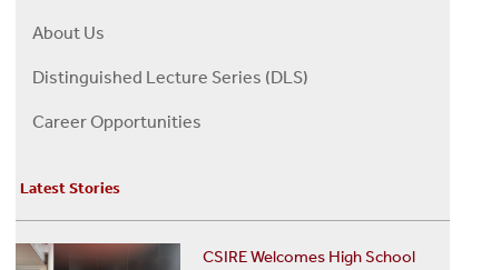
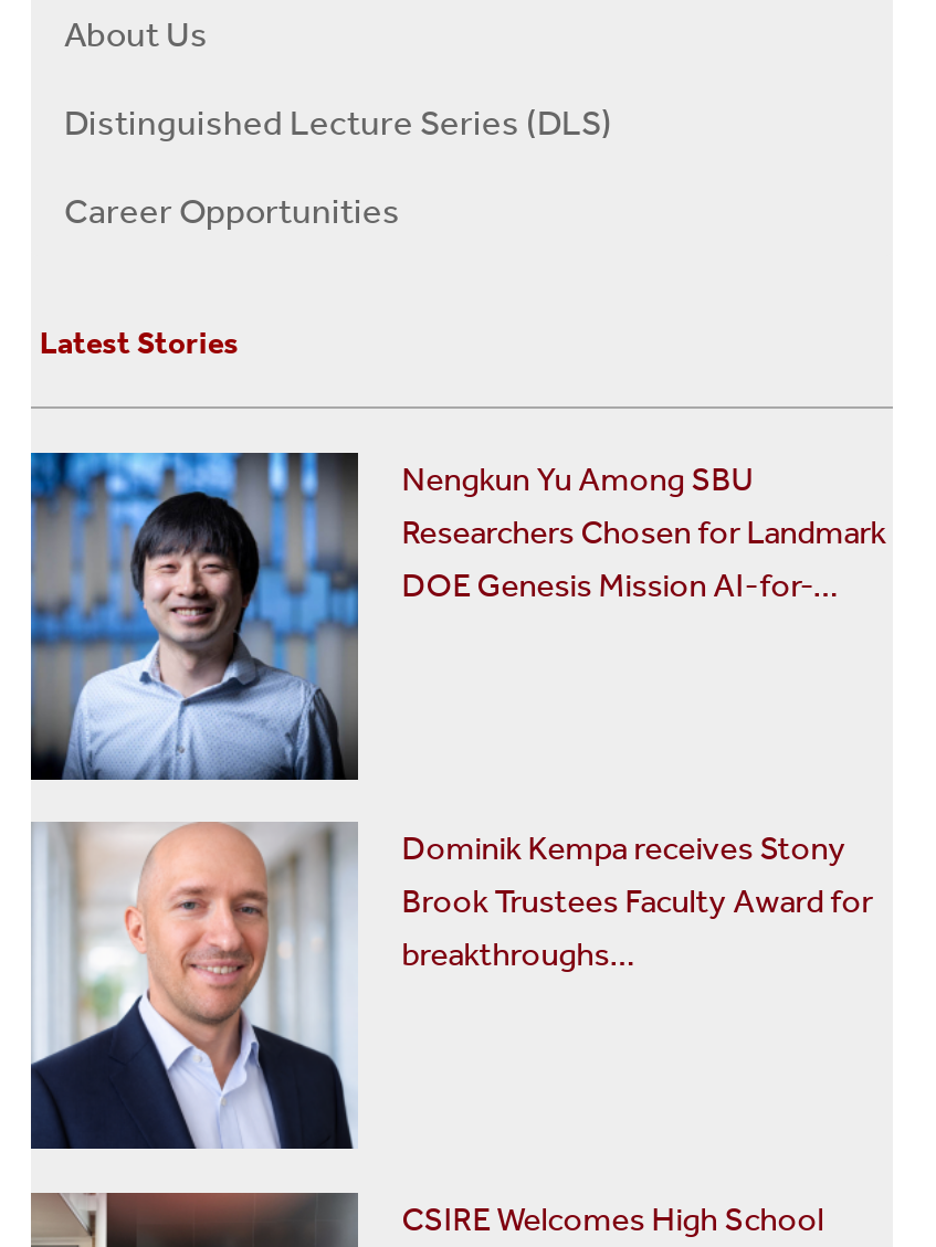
none -> [29,451,886,784] [image] | Nengkun Yu Among SBU | Researchers Chosen for Landmark | DOE Genesis Mission AI-for-…
none -> [29,822,872,1151] [image] | Dominik Kempa receives Stony | Brook Trustees Faculty Award for | breakthroughs…

